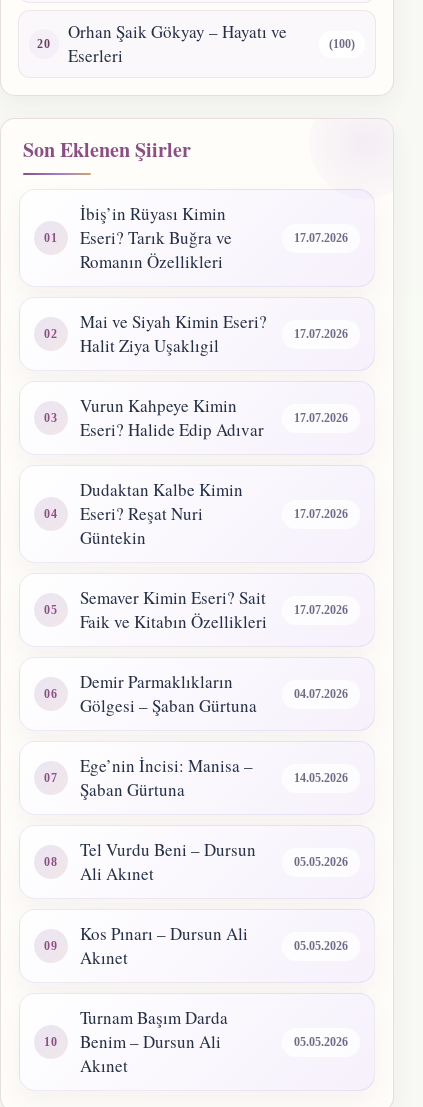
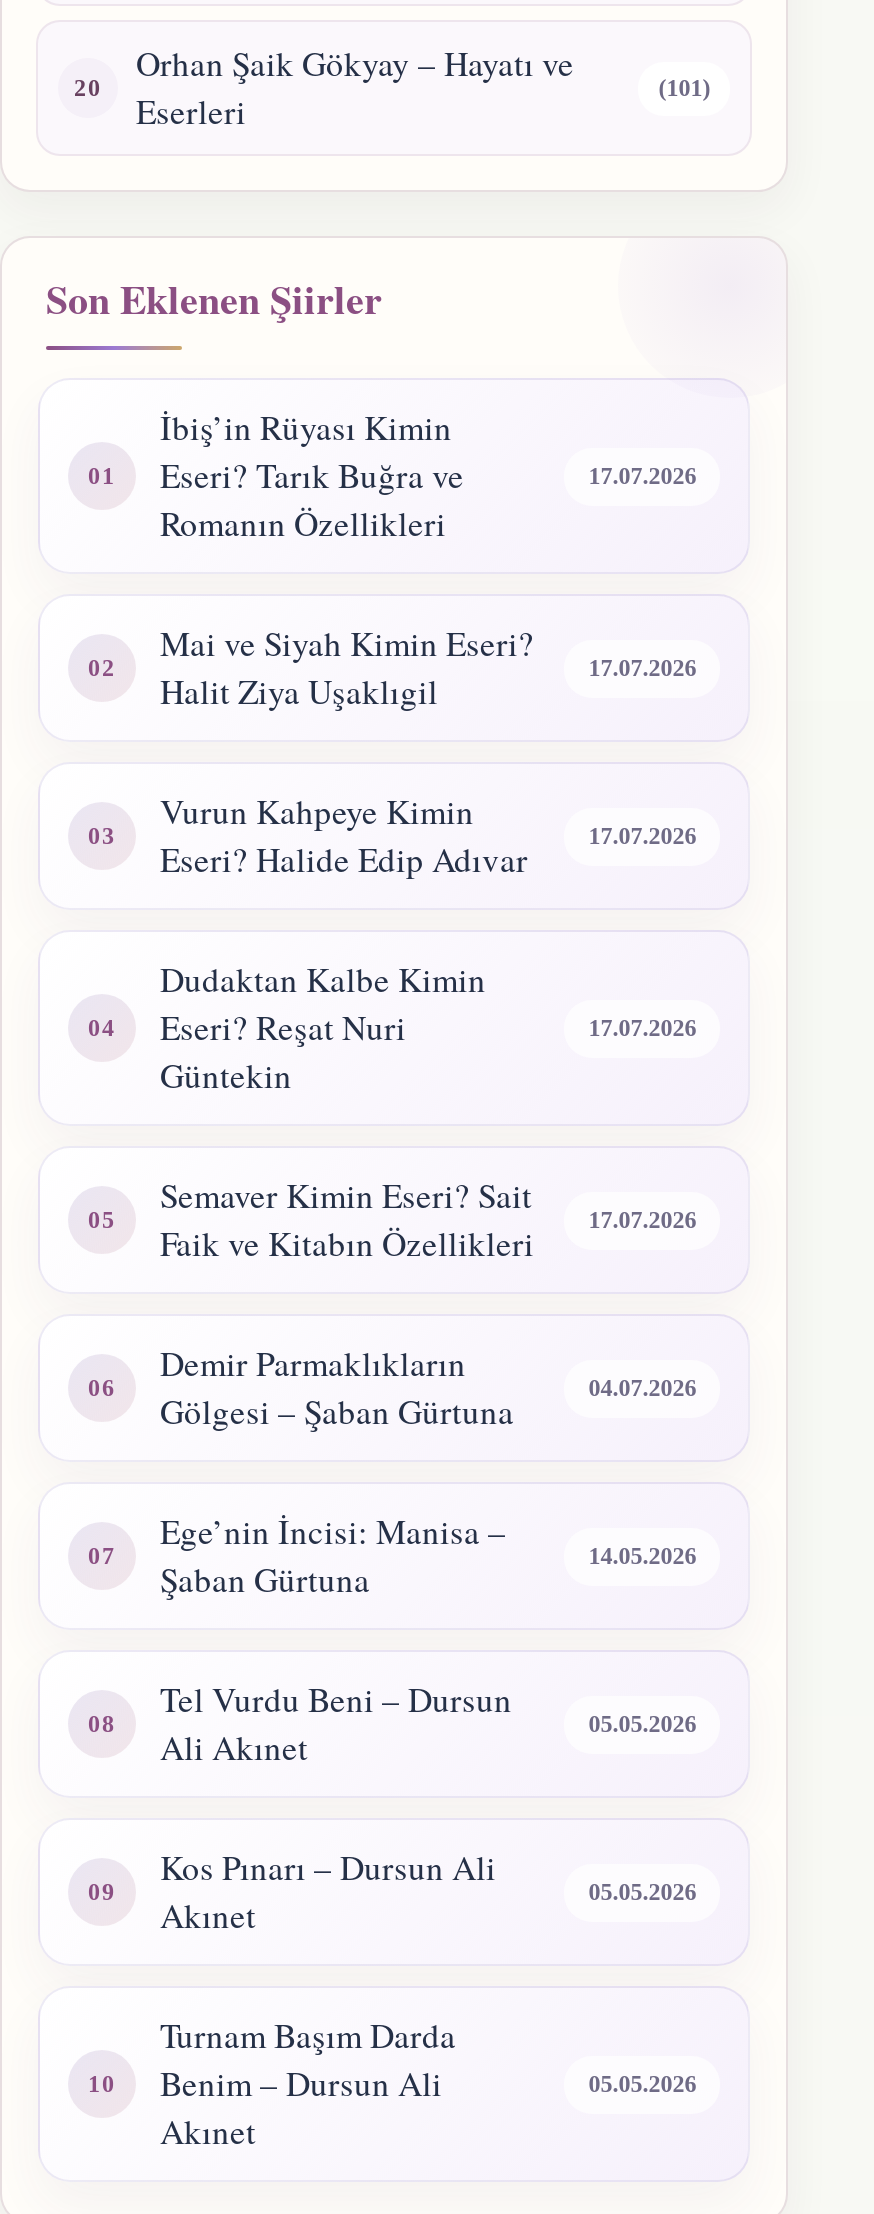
[329,37,355,51] (100) -> [658,73,710,101] (101)

